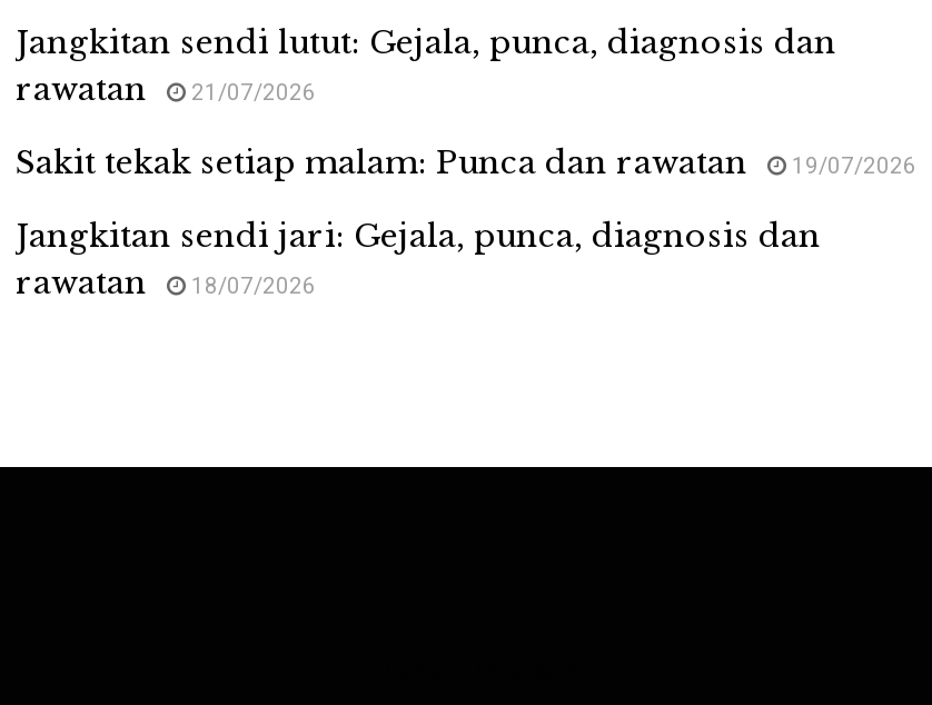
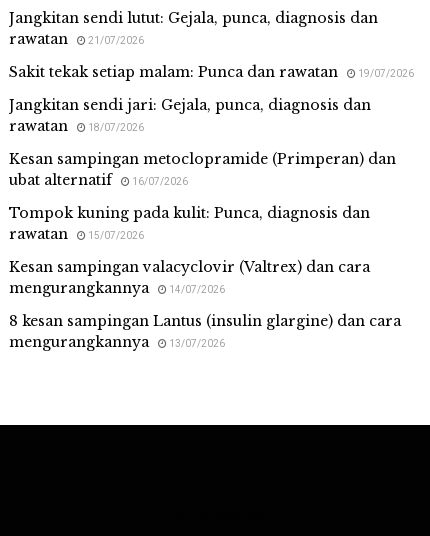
none -> [9,149,401,350] Kesan sampingan metoclopramide (Primperan) dan | ubat alternatif | 16/07/2026 | Tompok kuning pada kulit: Punca, diagnosis dan | rawatan | 15/07/2026 | Kesan sampingan valacyclovir (Valtrex) dan cara | mengurangkannya | 14/07/2026 | 8 kesan sampingan Lantus (insulin glargine) dan cara | mengurangkannya | 13/07/2026

